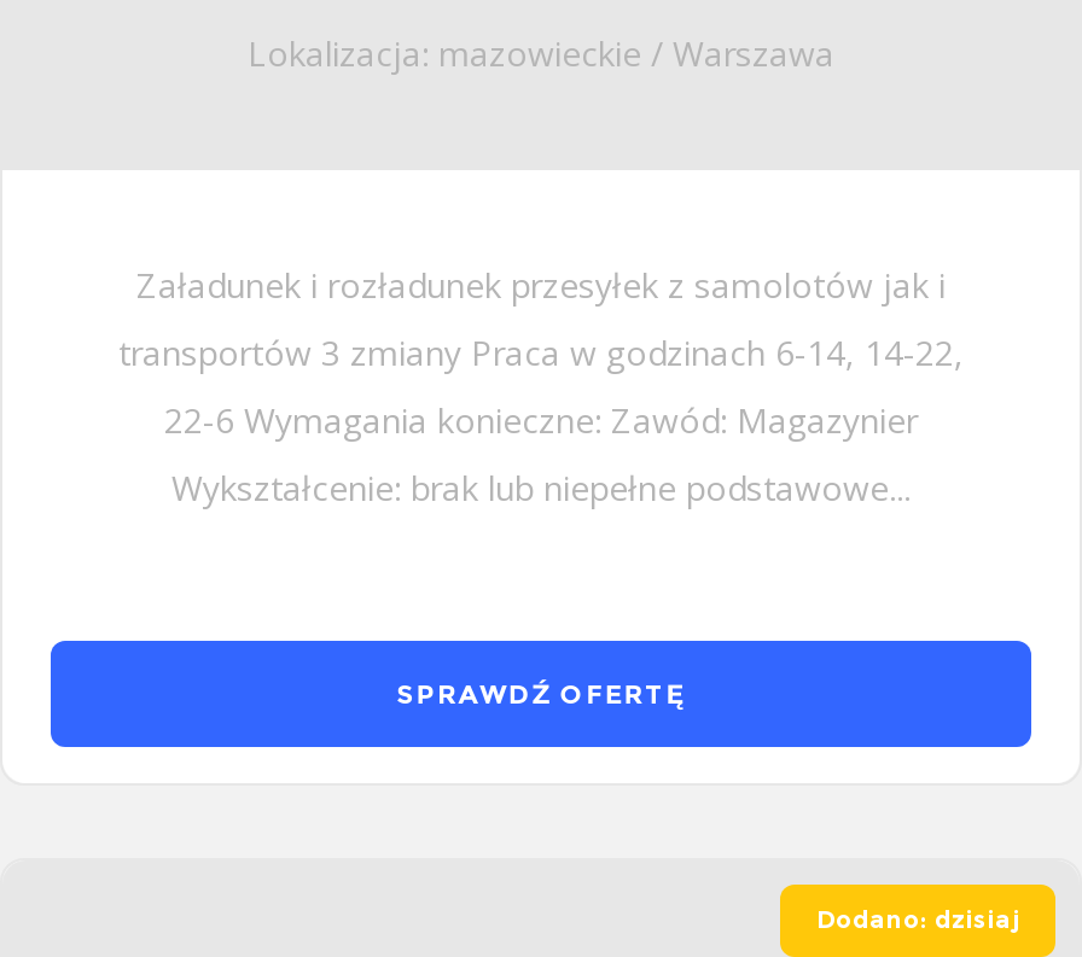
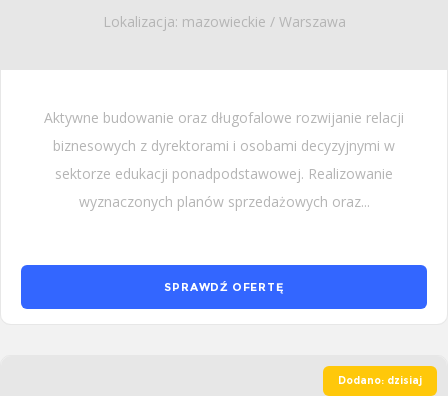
[136,262,946,308] Załadunek i rozładunek przesyłek z samolotów jak i -> [44,108,404,127] Aktywne budowanie oraz długofalowe rozwijanie relacji
[118,330,964,376] transportów 3 zmiany Praca w godzinach 6-14, 14-22, -> [53,136,395,155] biznesowych z dyrektorami i osobami decyzyjnymi w
[164,397,918,443] 22-6 Wymagania konieczne: Zawód: Magazynier -> [55,164,393,183] sektorze edukacji ponadpodstawowej. Realizowanie
[171,465,911,511] Wykształcenie: brak lub niepełne podstawowe... -> [78,192,369,211] wyznaczonych planów sprzedażowych oraz...

